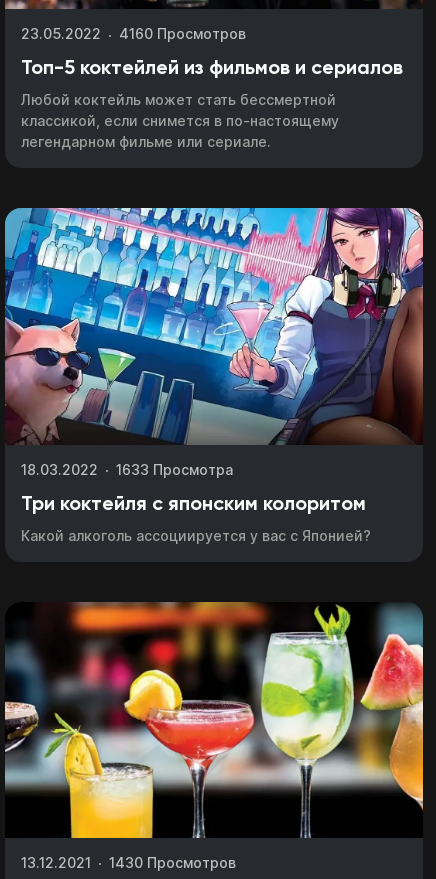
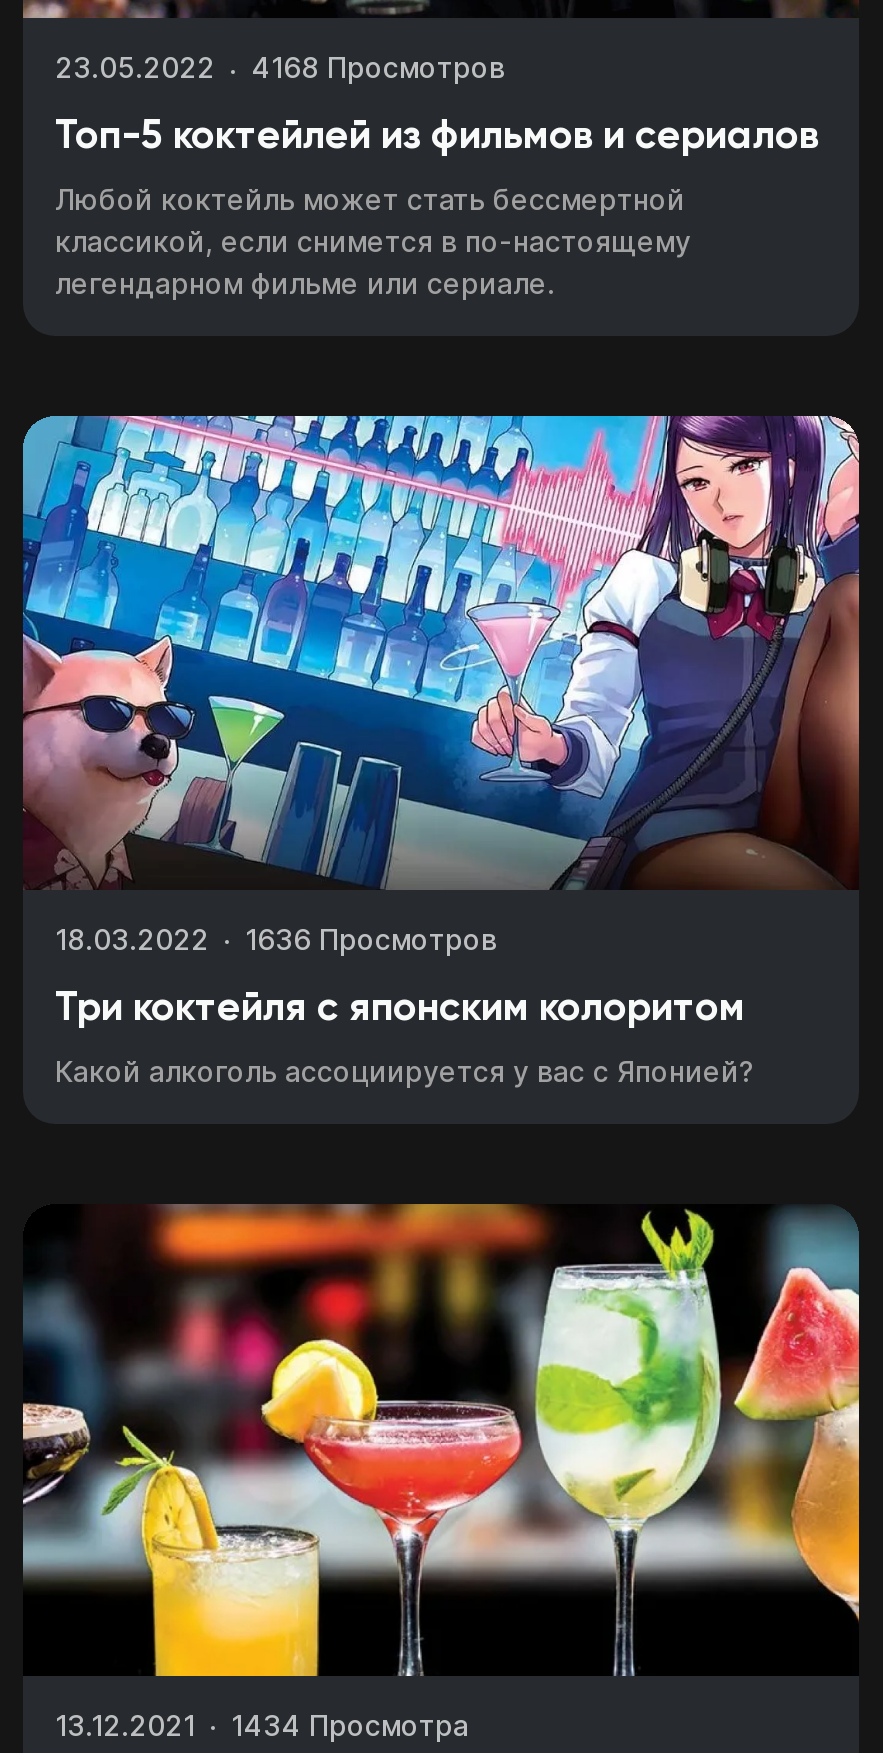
[21,25,246,42] 23.05.2022 4160 Просмотров -> [55,51,505,85] 23.05.2022 4168 Просмотров
[21,461,233,478] 18.03.2022 1633 Просмотра -> [55,921,497,955] 18.03.2022 1636 Просмотров
[21,854,236,871] 13.12.2021 1430 Просмотров -> [55,1708,469,1742] 13.12.2021 1434 Просмотра

